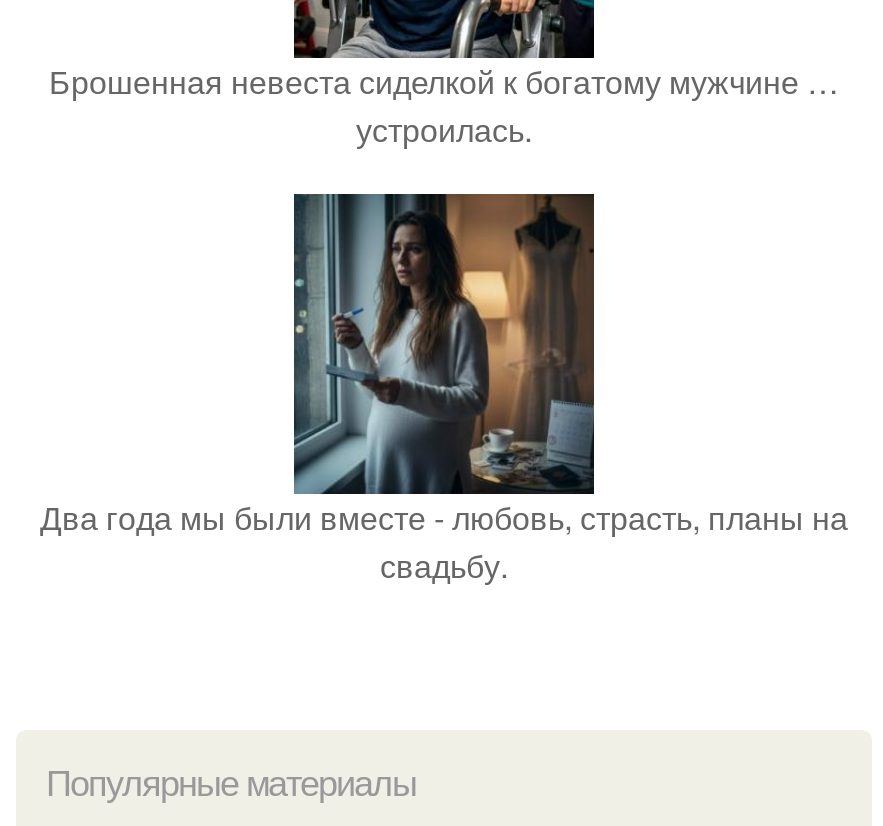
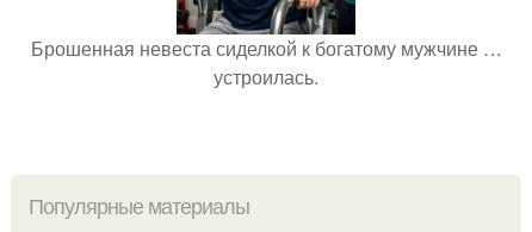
[40,192,848,587] [image] | Два года мы были вместе - любовь, страсть, планы на | свадьбу. -> none

